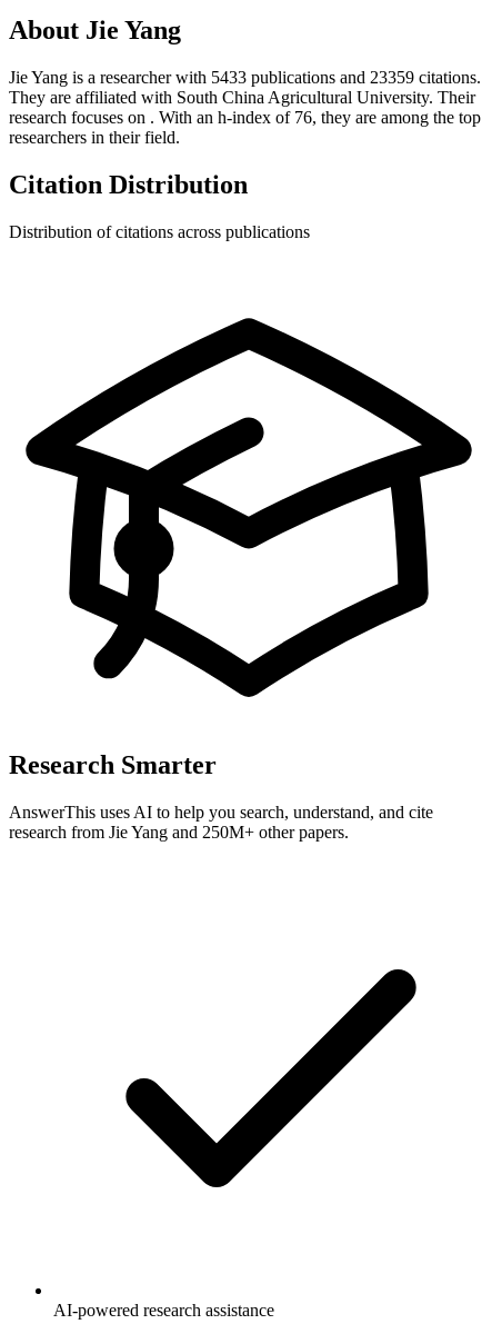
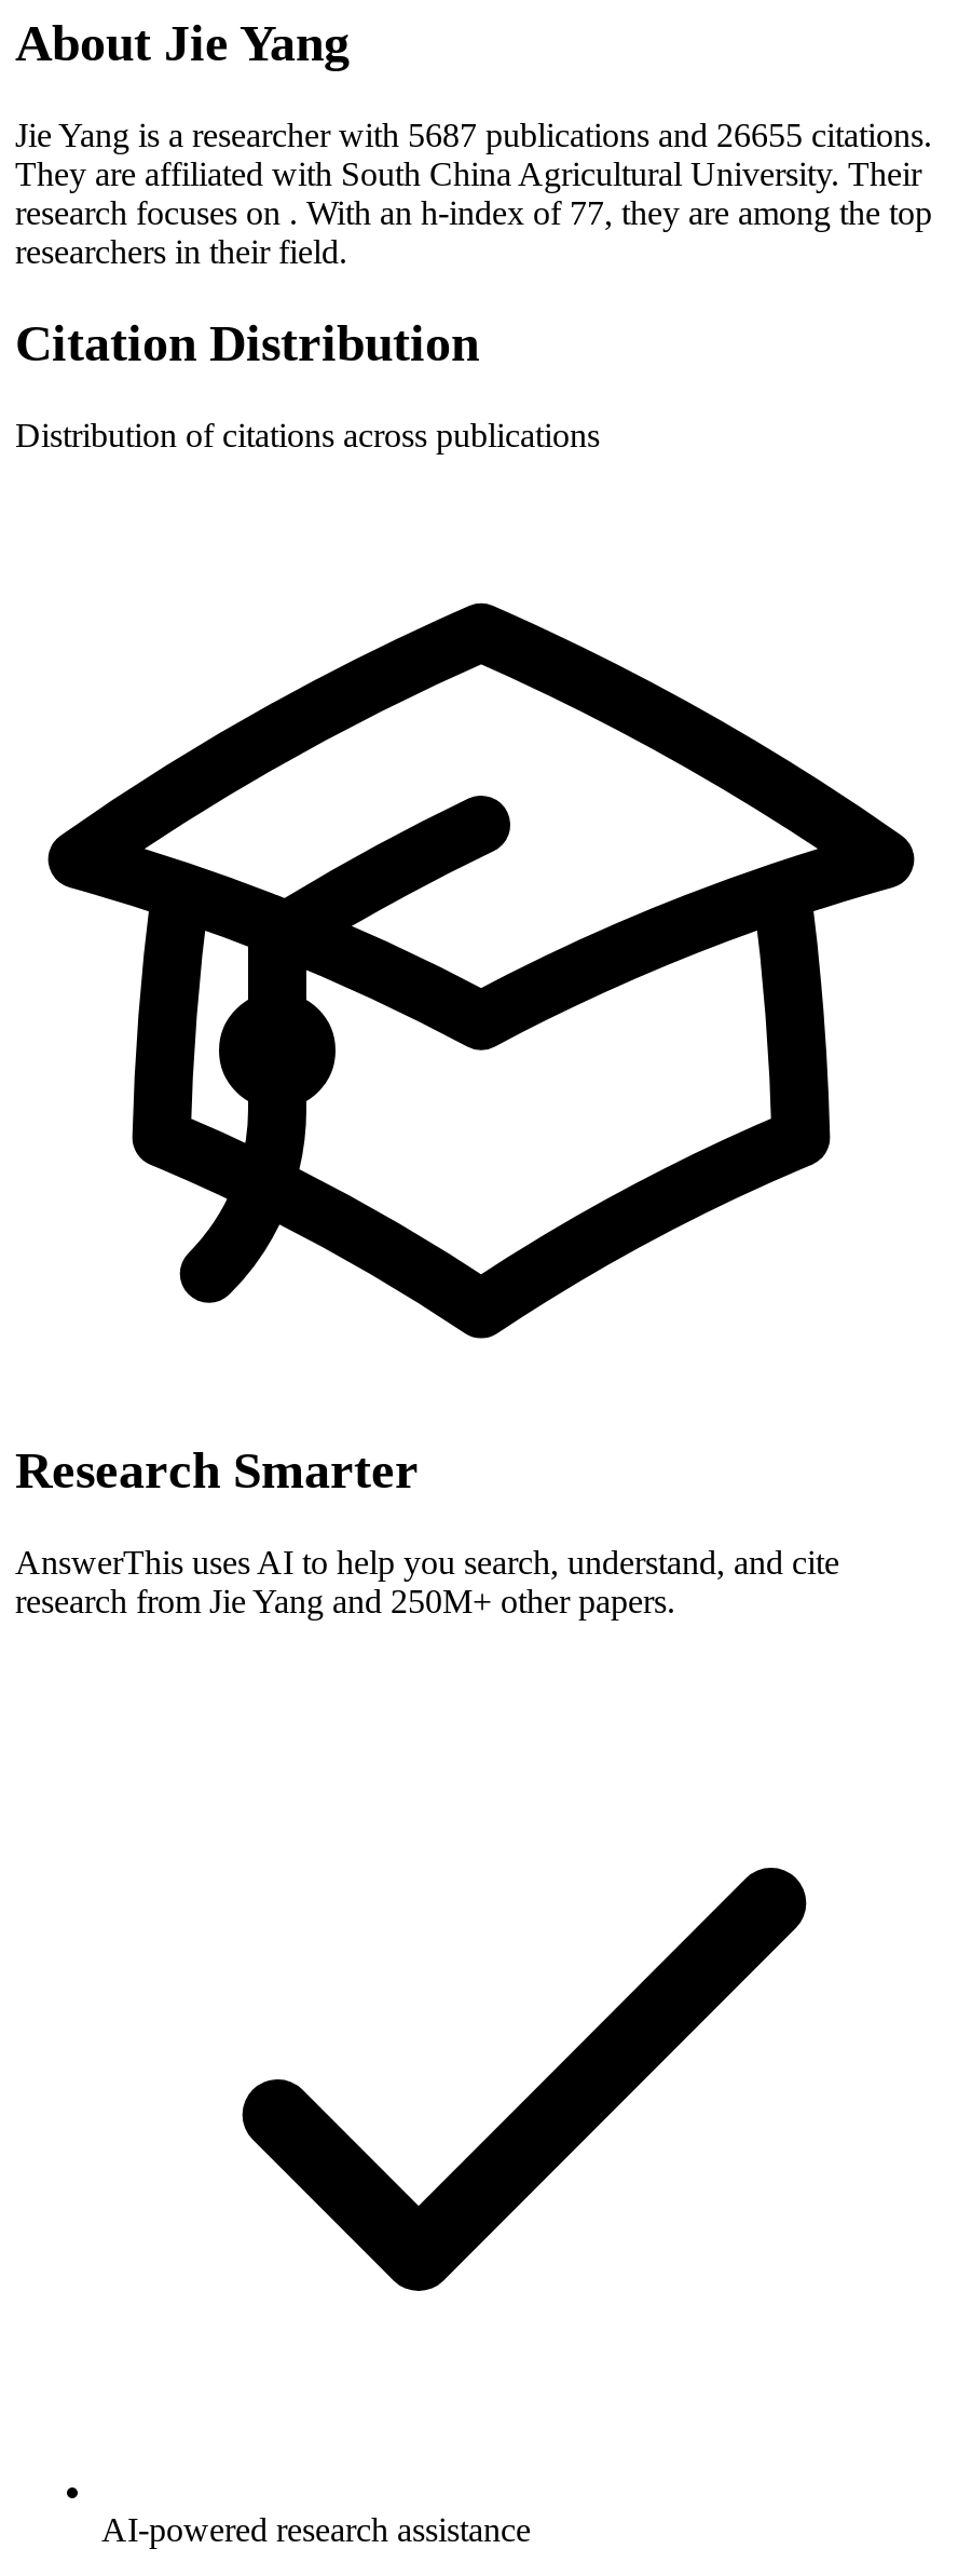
[9,68,481,86] Jie Yang is a researcher with 5433 publications and 23359 citations. -> [15,116,932,153] Jie Yang is a researcher with 5687 publications and 26655 citations.
[9,108,481,127] research focuses on. With an h-index of 76, they are among the top -> [15,194,932,231] research focuses on. With an h-index of 77, they are among the top

